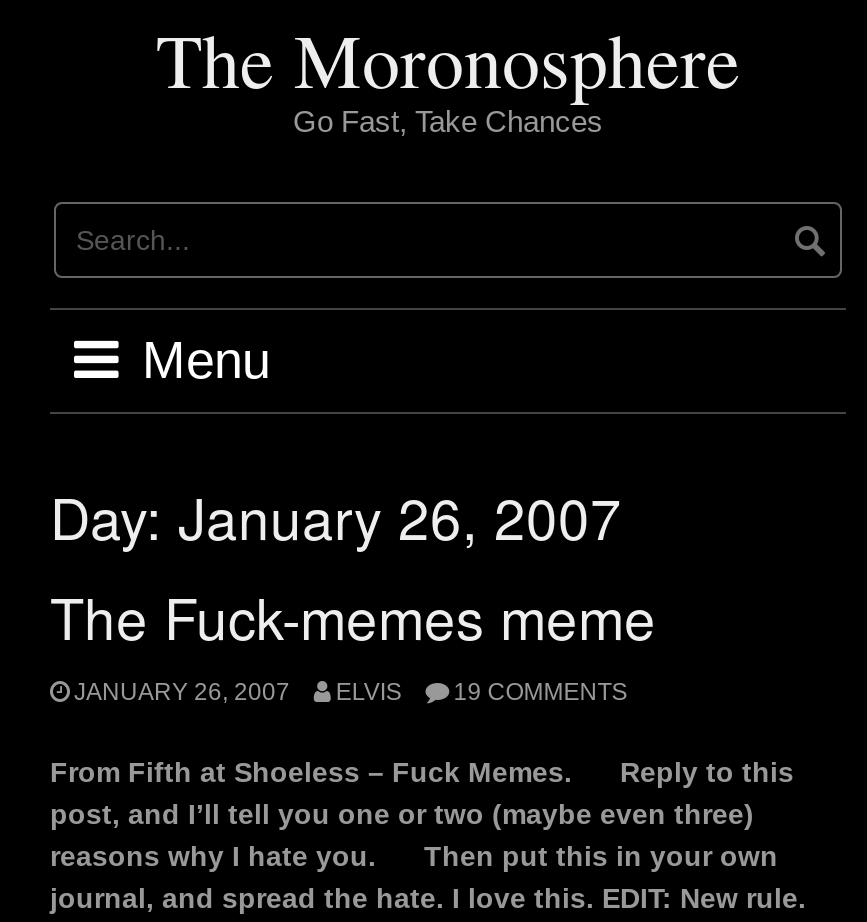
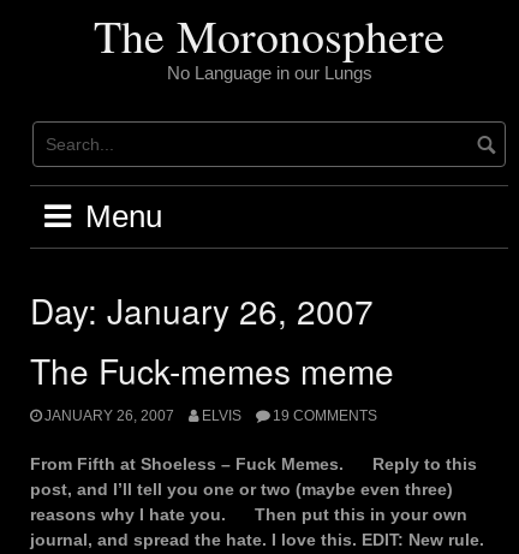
[293,104,603,138] Go Fast, Take Chances -> [166,62,372,83] No Language in our Lungs

